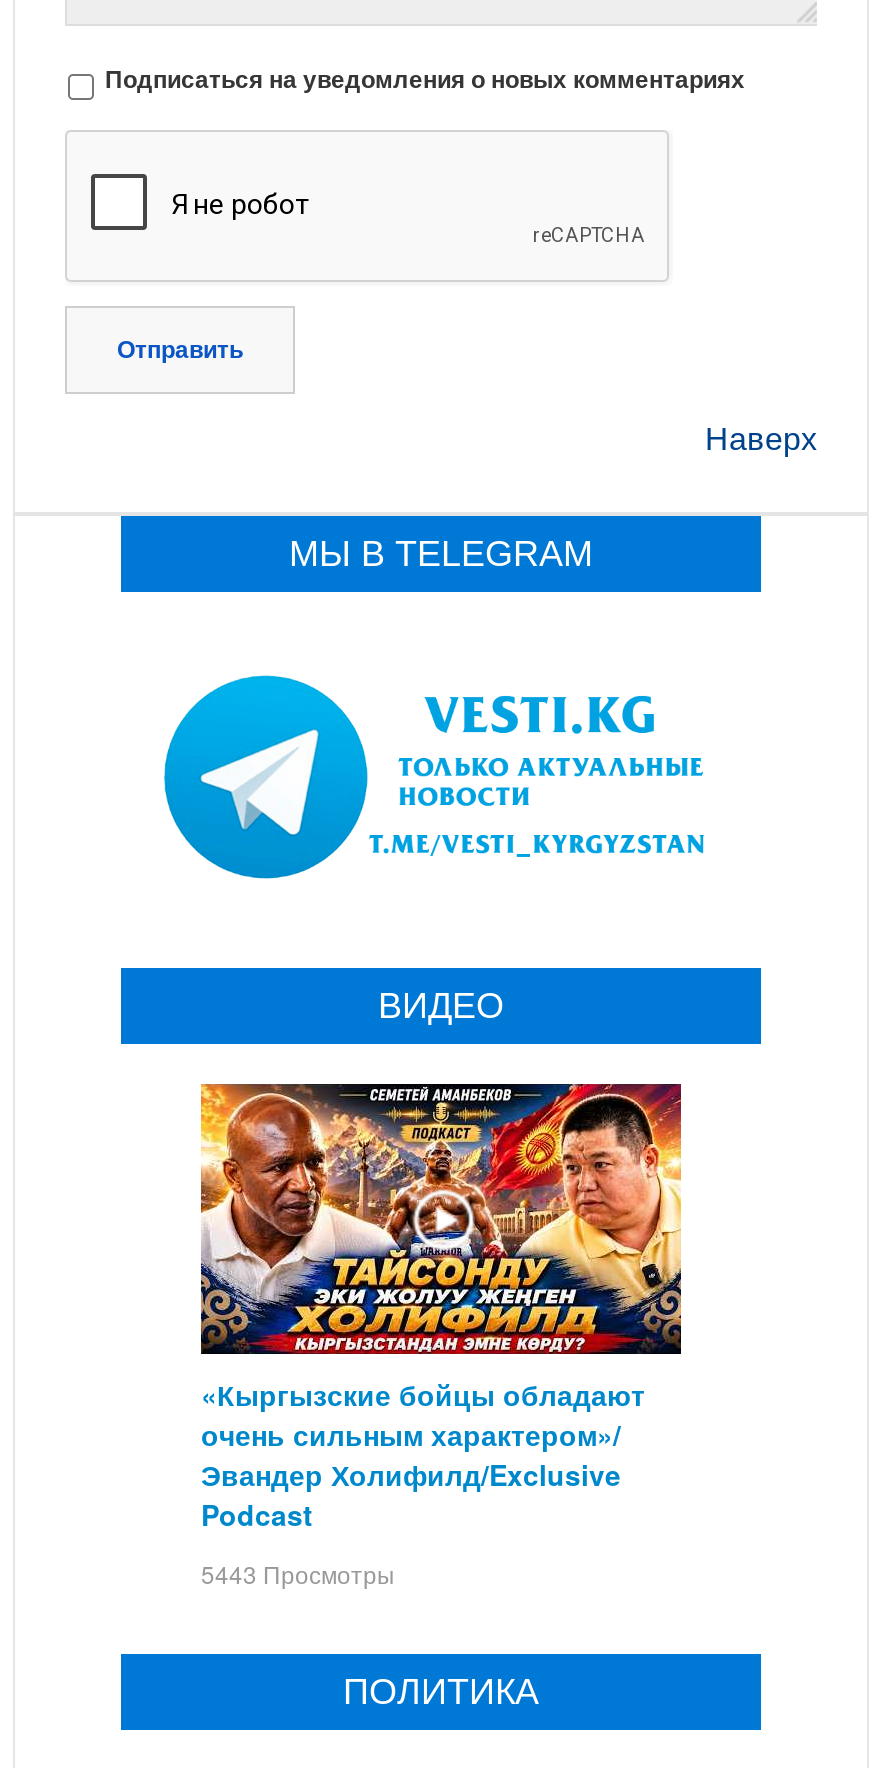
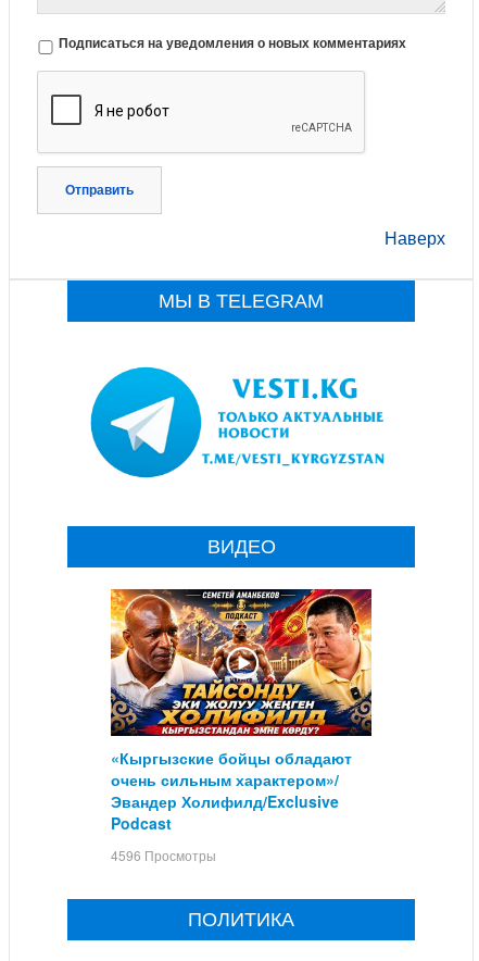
[201,1556,395,1590] 5443 Просмотры -> [111,846,216,864] 4596 Просмотры

